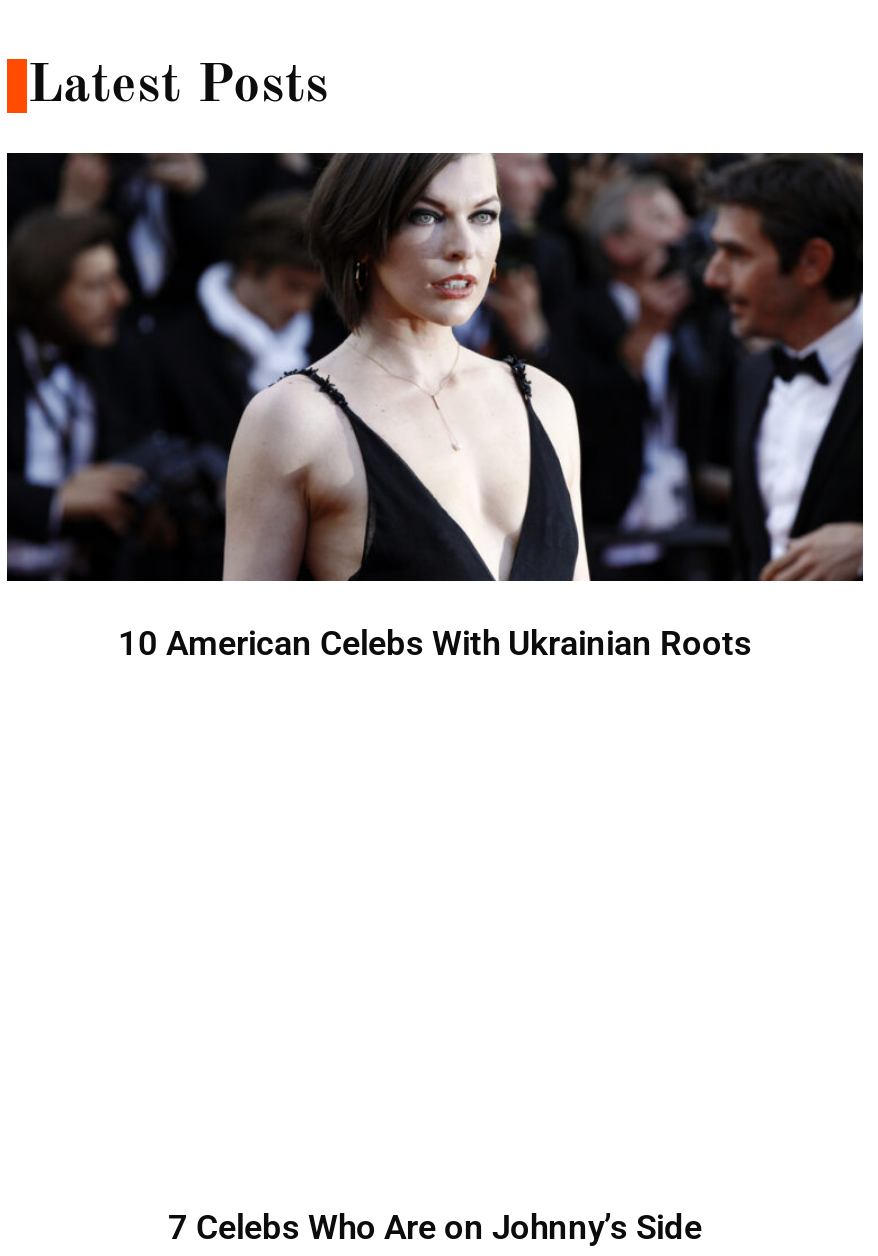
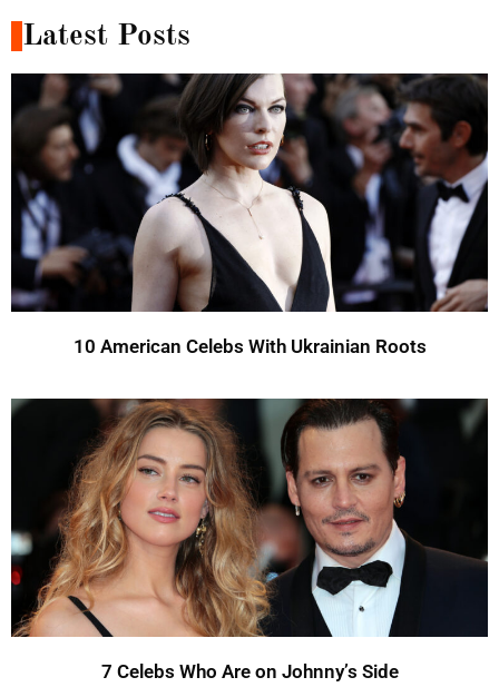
none -> [10,397,489,638] [image]

